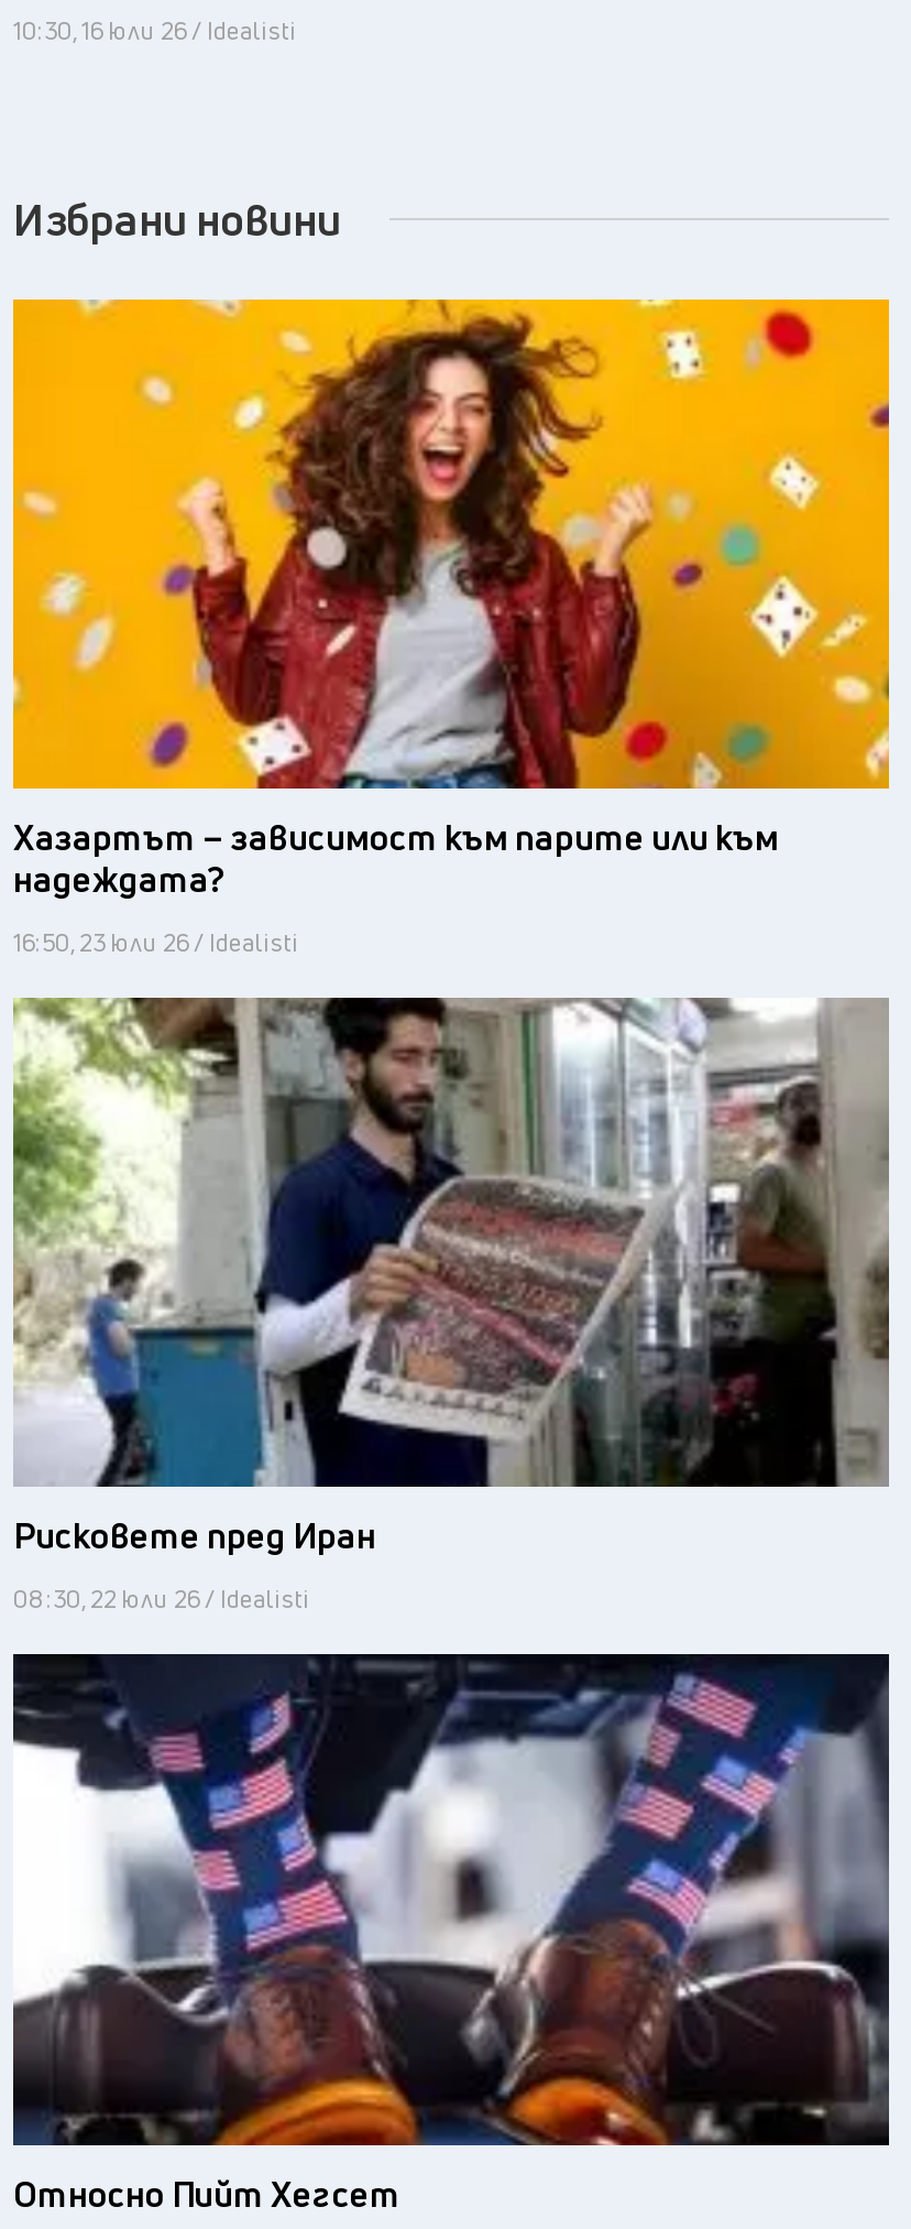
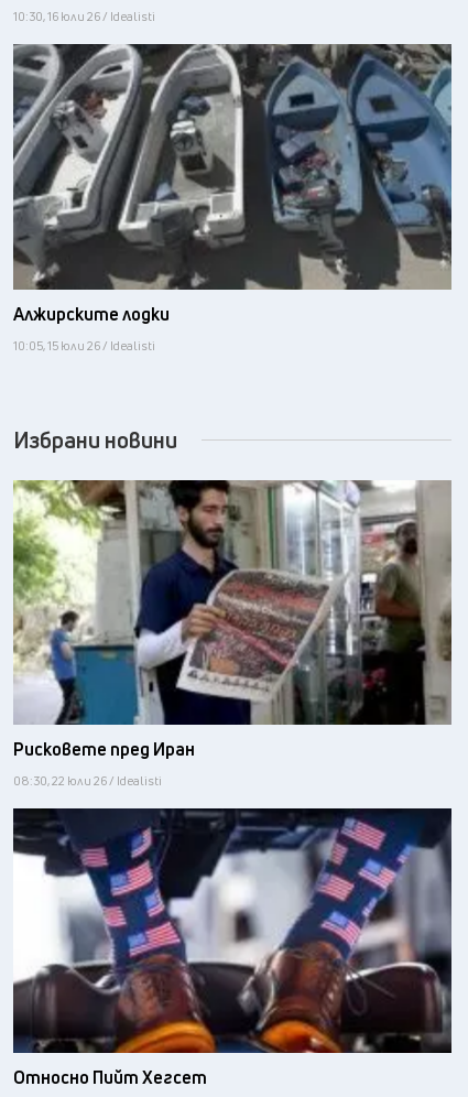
none -> [13,301,170,353] Алжирските лодки | 10:05, 15 юли 26 / Idealisti
moved [13,188,341,248] -> [13,425,177,454]: Избрани новини
[11,296,891,792] [image] -> [12,43,453,291] [image]
[13,813,779,958] Хазартът – зависимост към парите или към | надеждата? | 16:50, 23 юли 26 / Idealisti -> none

